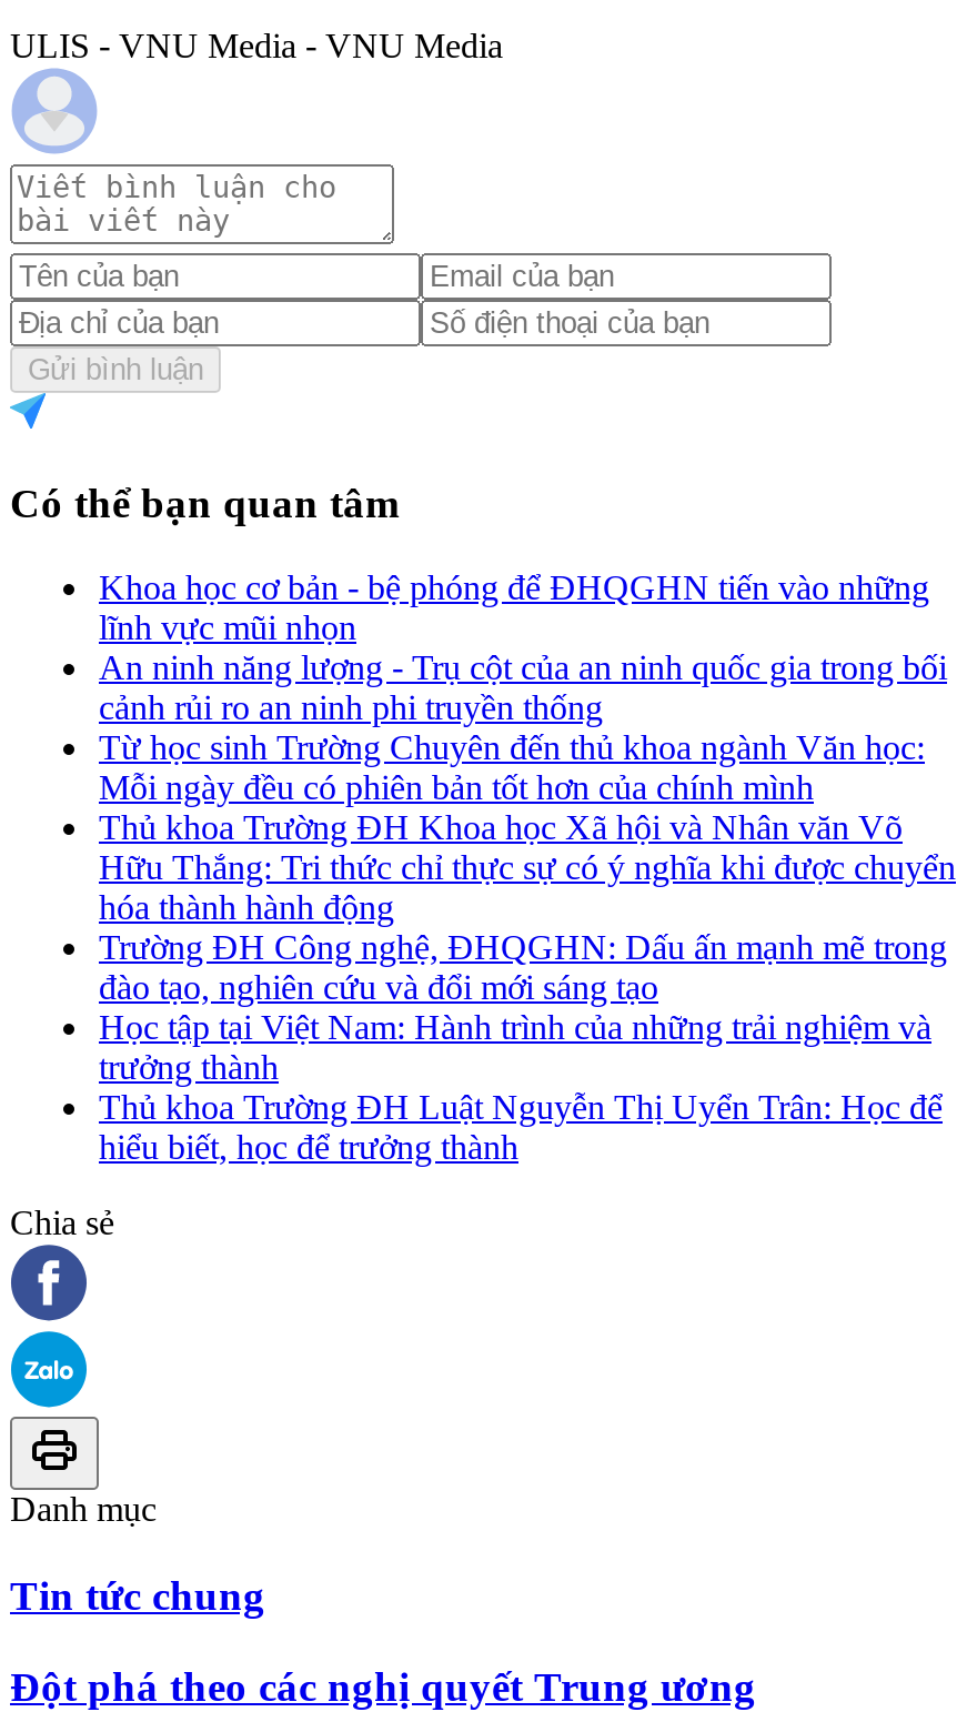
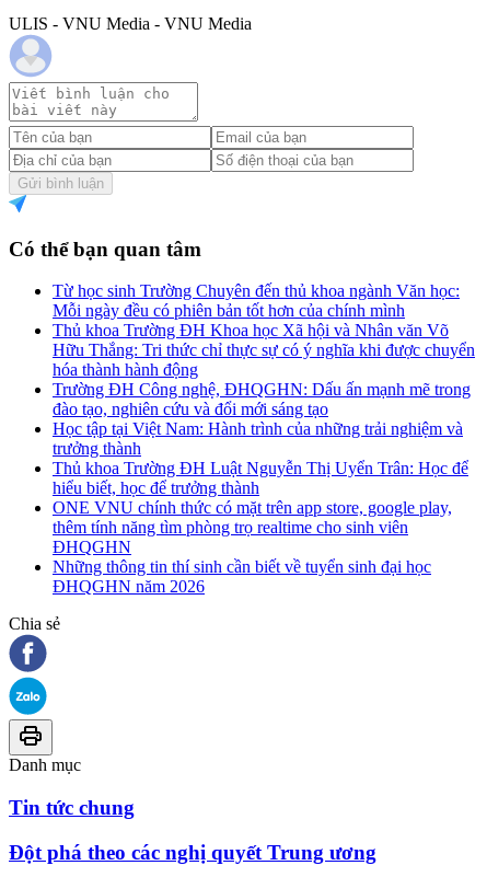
[99,569,947,727] Khoa học cơ bản - bệ phóng để ĐHQGHN tiến vào những | lĩnh vực mũi nhọn | An ninh năng lượng - Trụ cột của an ninh quốc gia trong bối | cảnh rủi ro an ninh phi truyền thống -> none
moved [99,729,956,1166] -> [53,282,475,497]: Từ học sinh Trường Chuyên đến thủ khoa ngành Văn học: | Mỗi ngày đều có phiên bản tốt hơn của chính mình | Thủ khoa Trường ĐH Khoa học Xã hội và Nhân văn Võ | ... | Thủ khoa Trường ĐH Luật Nguyễn Thị Uyển Trân: Học để | hiểu biết, học để trưởng thành
none -> [53,498,452,596] ONE VNU chính thức có mặt trên app store, google play, | thêm tính năng tìm phòng trọ realtime cho sinh viên | ĐHQGHN | Những thông tin thí sinh cần biết về tuyển sinh đại học | ĐHQGHN năm 2026

